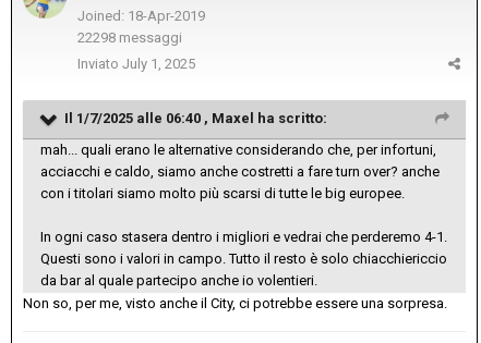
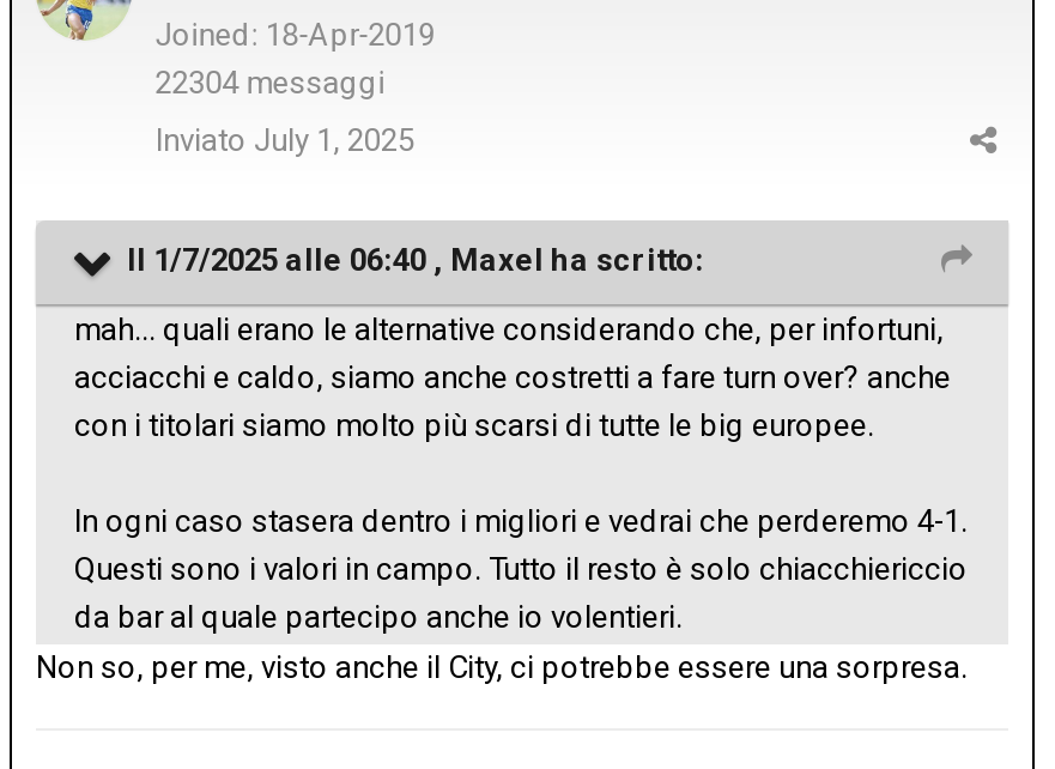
[77,29,182,46] 22298 messaggi -> [155,65,385,101] 22304 messaggi

